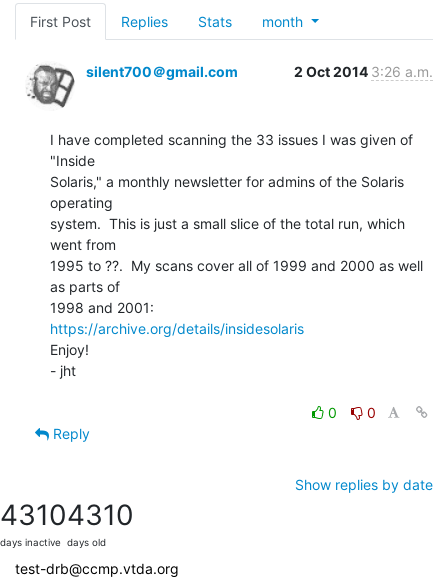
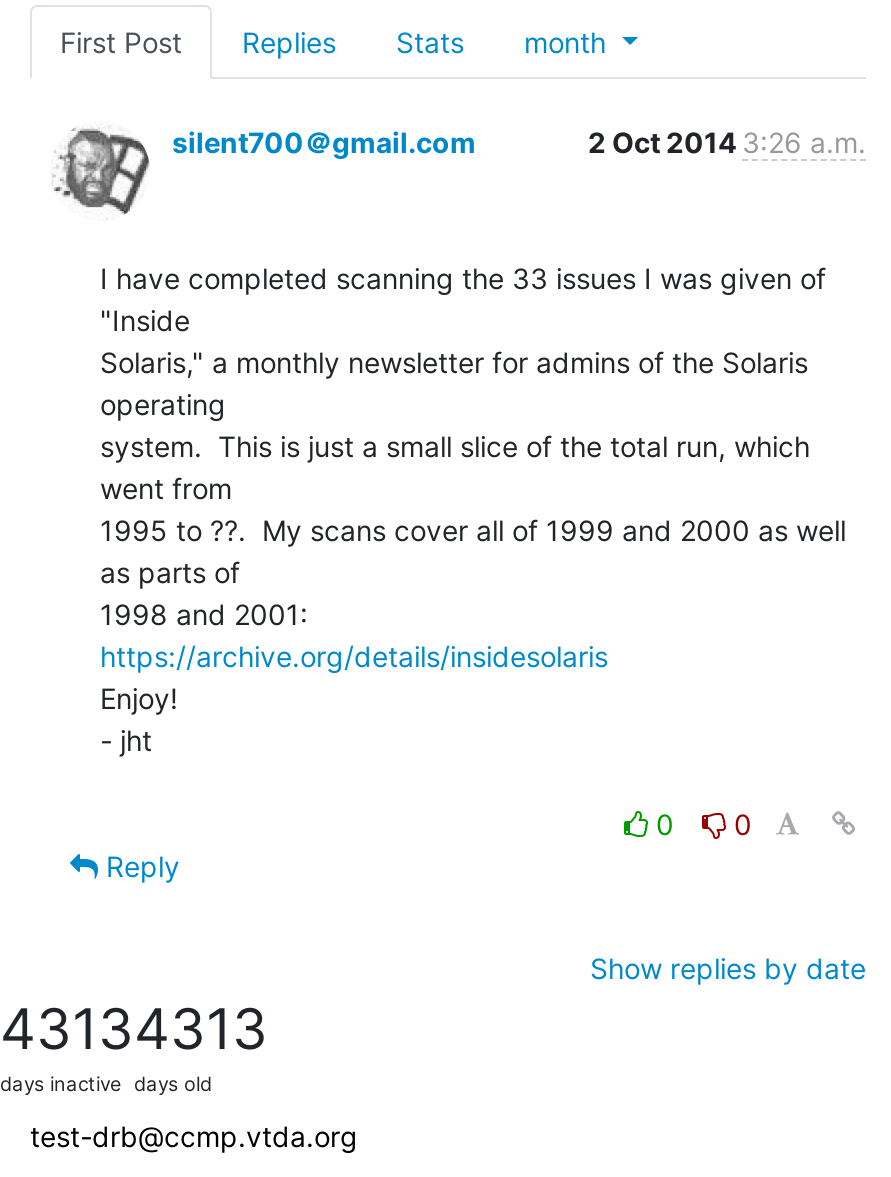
[0,498,67,532] 4310 -> [0,995,134,1063] 4313
[67,498,134,532] 4310 -> [134,995,268,1063] 4313

